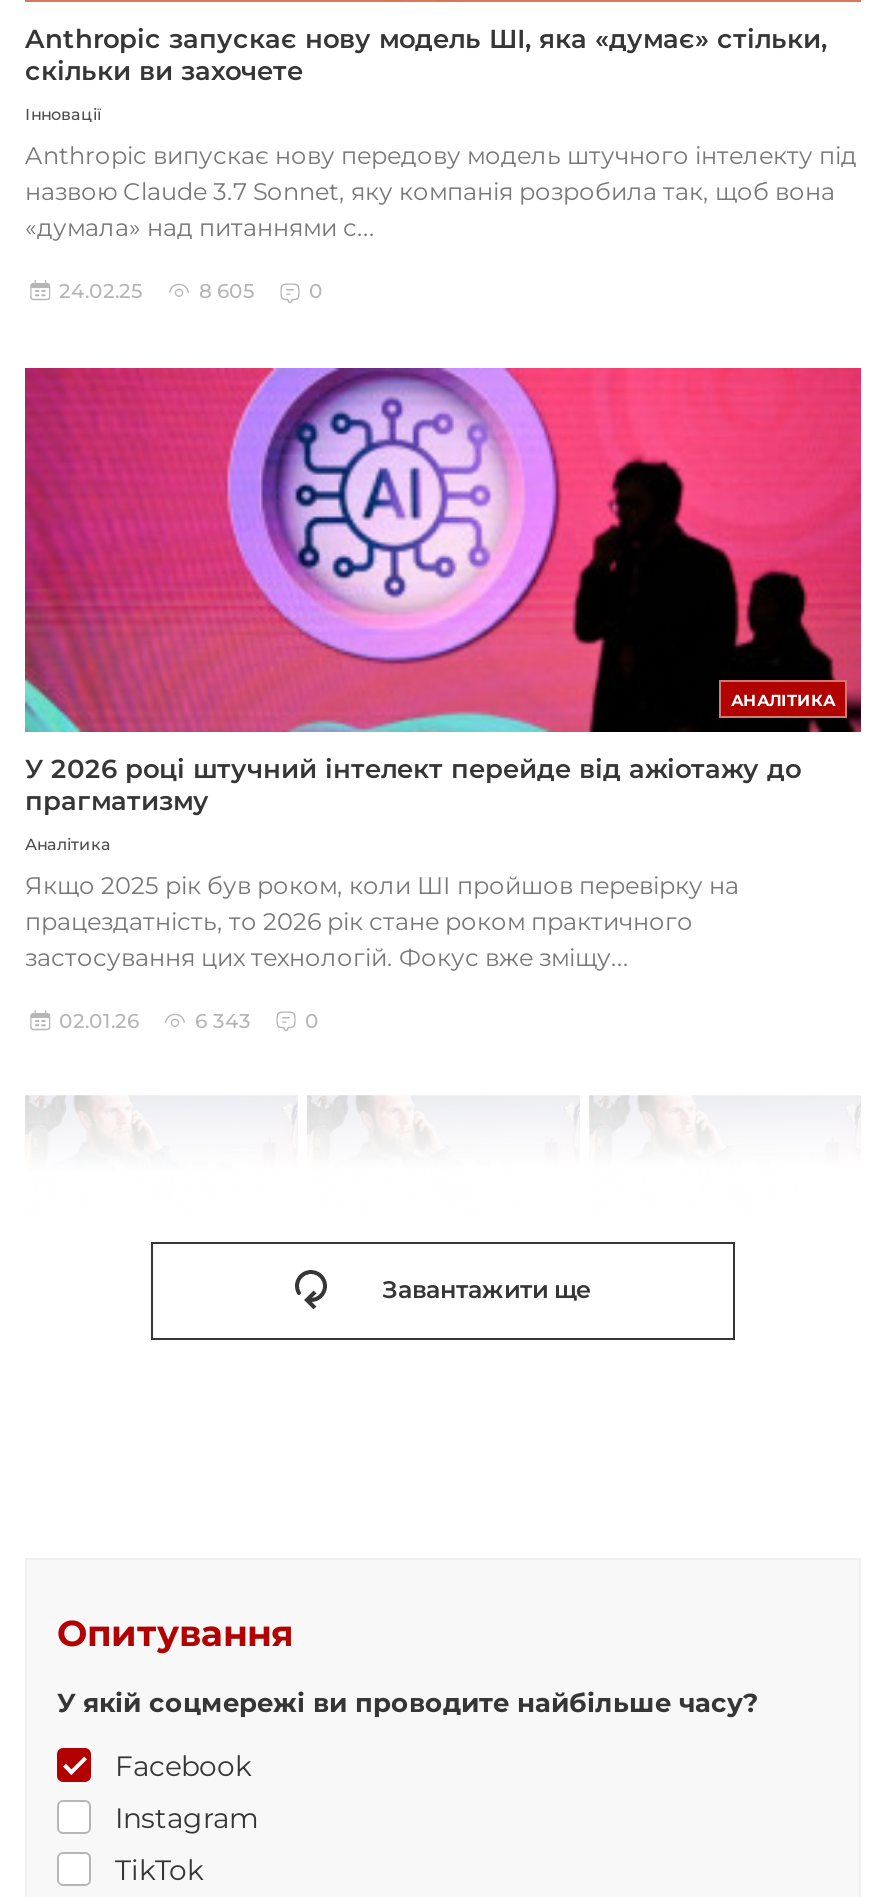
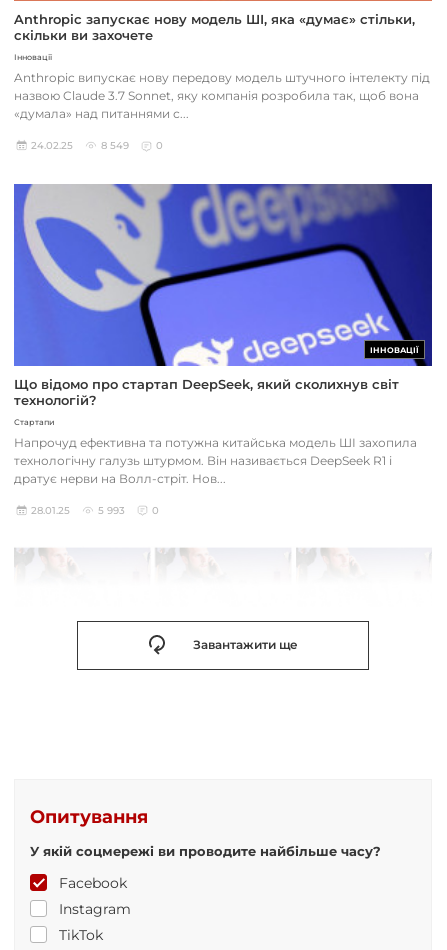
[199,279,255,305] 8 605 -> [101,139,129,152] 8 549
[23,366,863,734] [image] | АНАЛІТИКА -> [13,183,433,367] [image] | ІННОВАЦІЇ
[25,751,801,815] У 2026 році штучний інтелект перейде від ажіотажу до | прагматизму -> [14,375,399,407] Що відомо про стартап DeepSeek, який сколихнув світ | технологій?
[25,833,111,853] Аналітика -> [14,416,55,426] Стартапи
[25,869,739,971] Якщо 2025 рік був роком, коли ШІ пройшов перевірку на | працездатність, то 2026 рік стане роком практичного | застосування цих технологій. Фокус вже зміщу... -> [14,434,417,485] Напрочуд ефективна та потужна китайська модель ШІ захопила | технологічну галузь штурмом. Він називається DeepSeek R1 і | дратує нерви на Волл-стріт. Нов...
[59,1007,251,1033] 02.01.26 | 6 343 -> [31,503,125,516] 28.01.25 | 5 993

